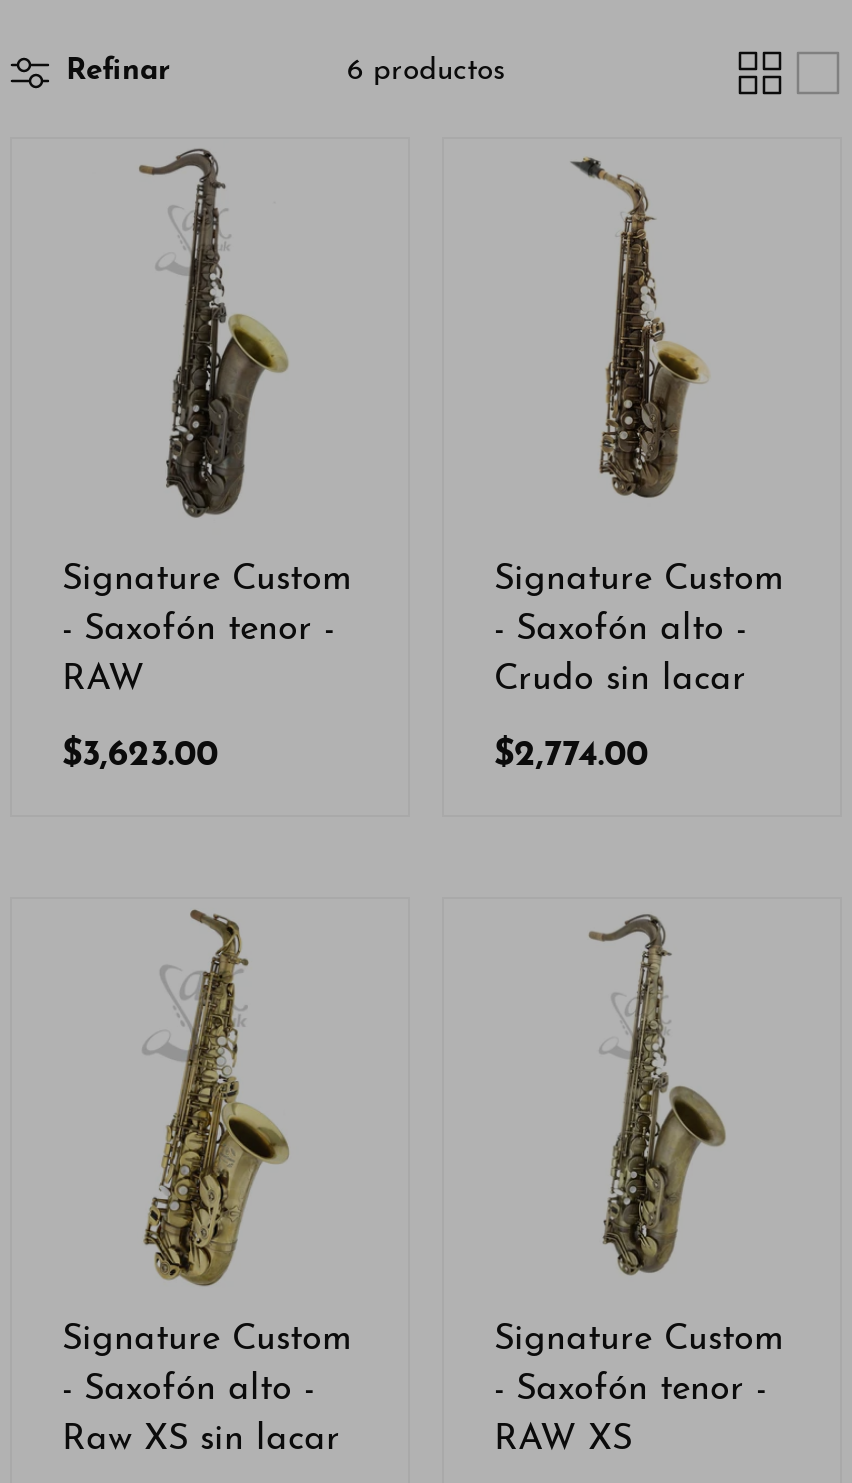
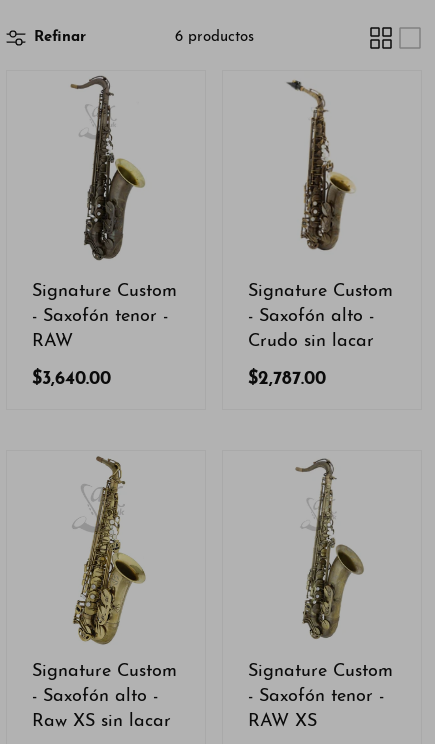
[62,737,218,775] $3,623.00 -> [32,370,111,389] $3,640.00
[494,737,648,775] $2,774.00 -> [248,370,326,389] $2,787.00

